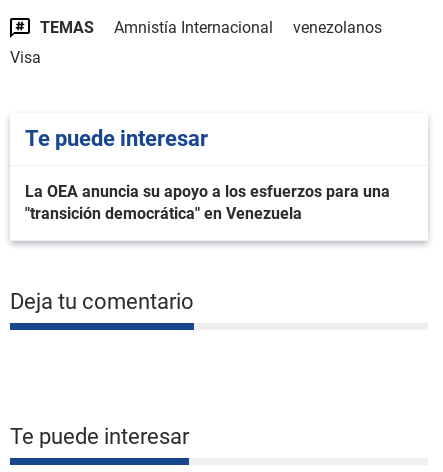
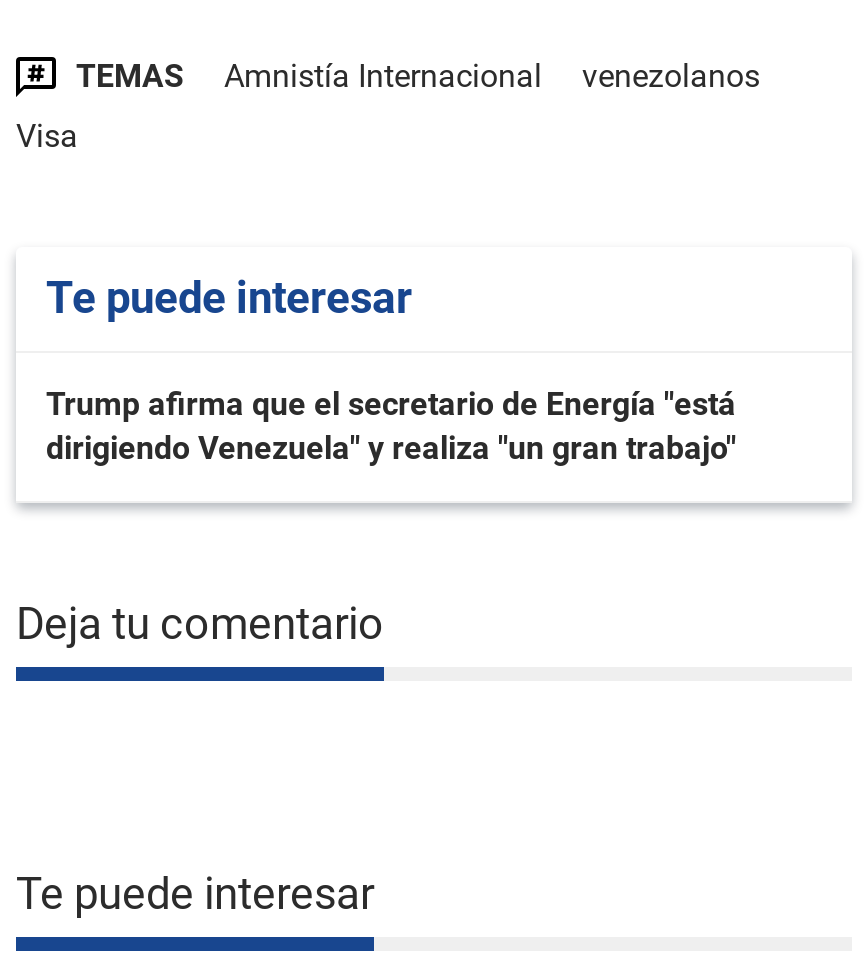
[25,182,390,223] La OEA anuncia su apoyo a los esfuerzos para una | "transición democrática" en Venezuela -> [46,385,736,467] Trump afirma que el secretario de Energía "está | dirigiendo Venezuela" y realiza "un gran trabajo"

